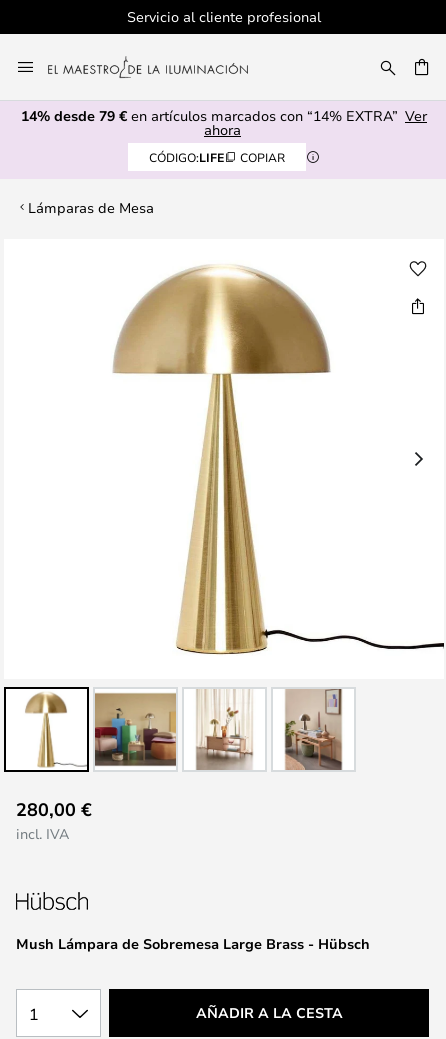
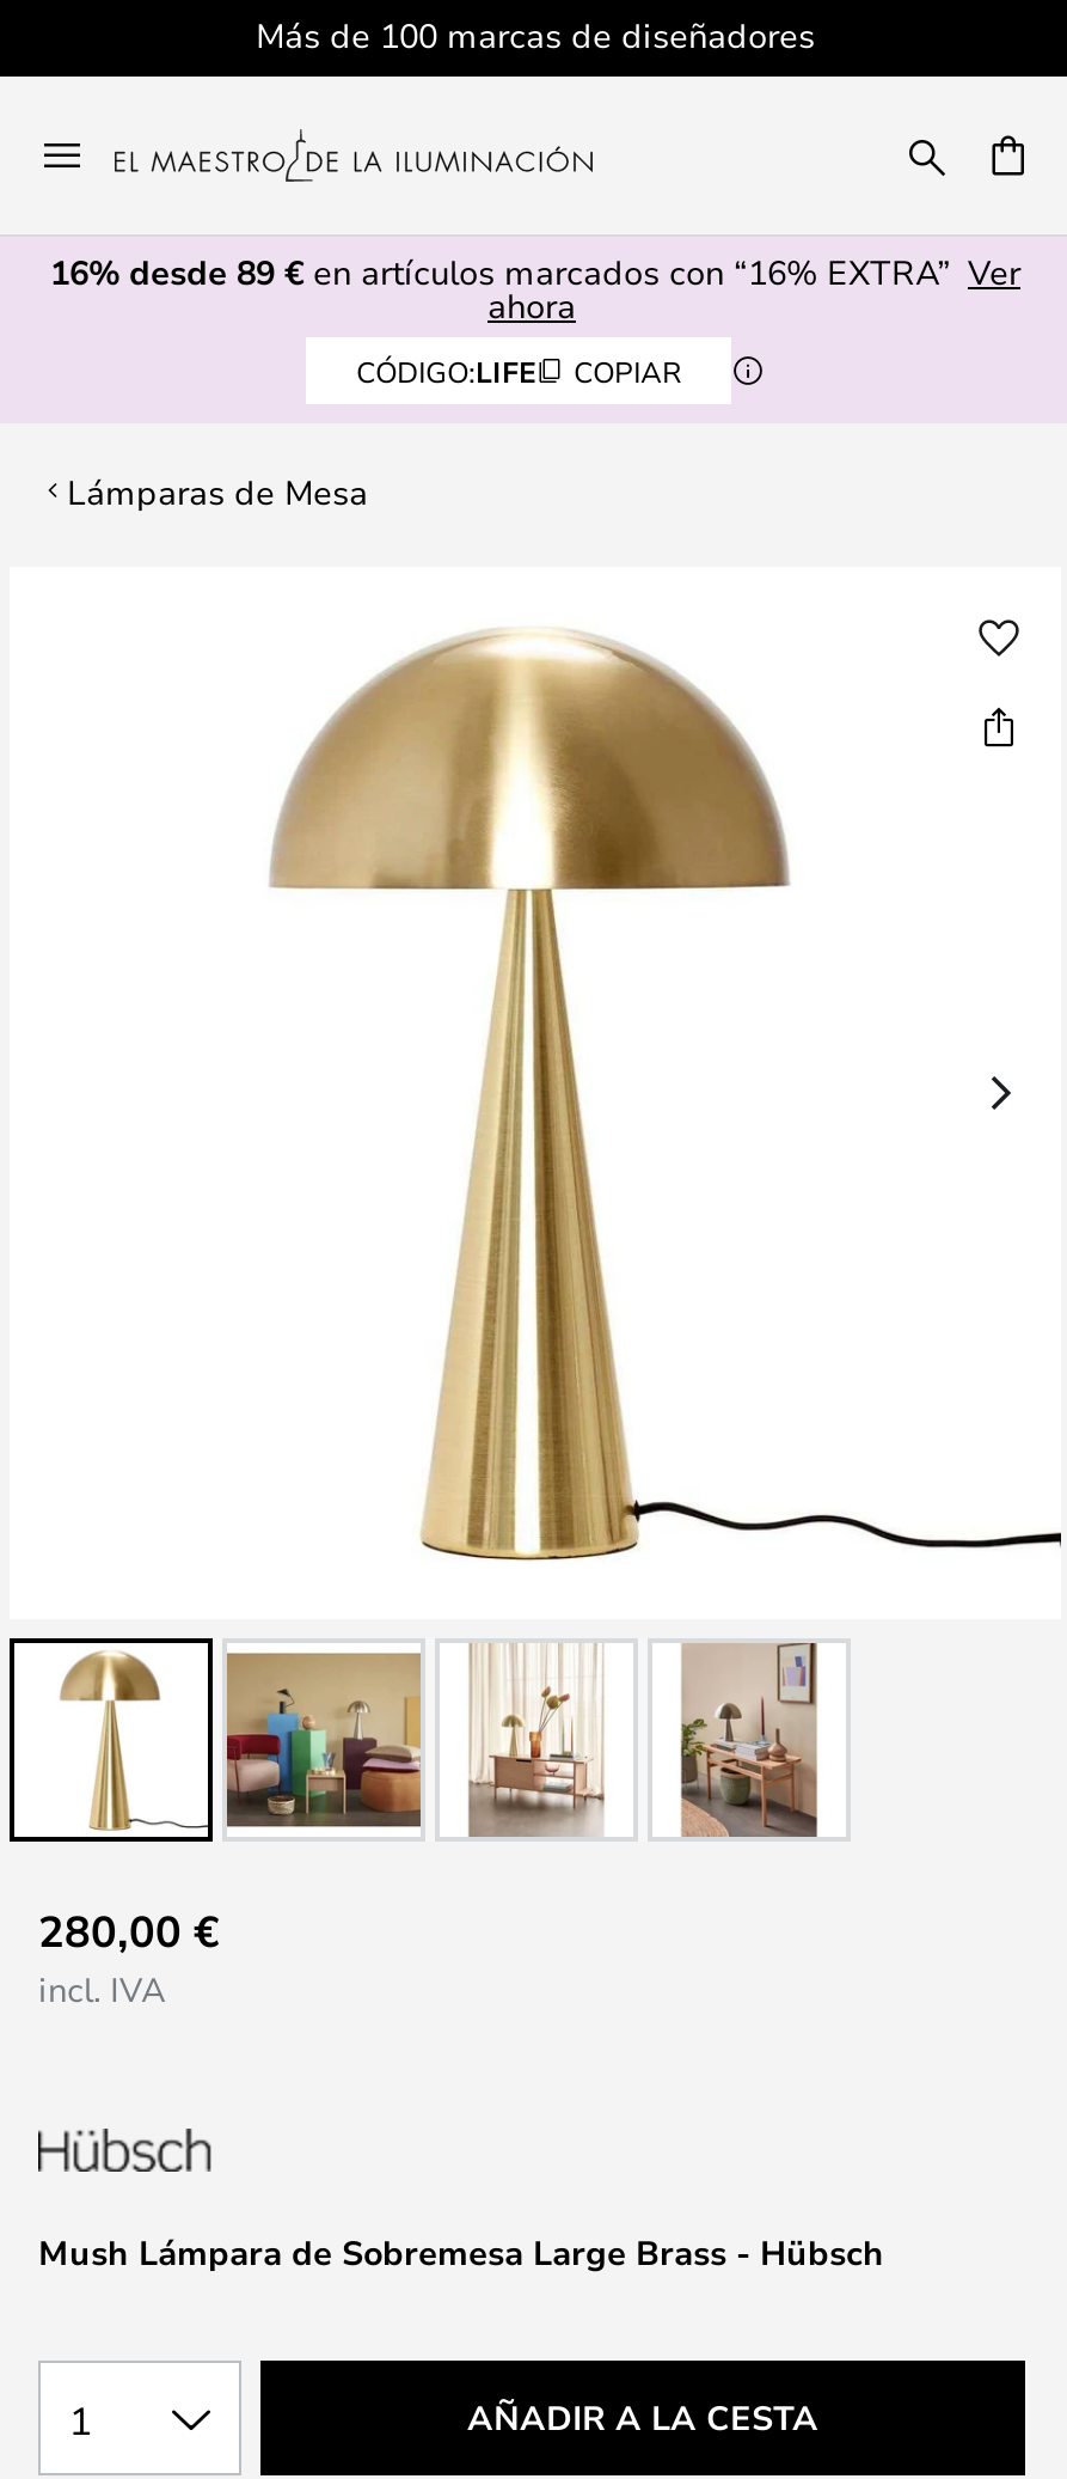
[127,7,321,26] Servicio al cliente profesional -> [256,12,815,57] Más de 100 marcas de diseñadores
[21,106,427,125] 14% desde 79 €en artículos marcados con “14% EXTRA” Ver -> [50,249,1020,294] 16% desde 89 €en artículos marcados con “16% EXTRA” Ver

